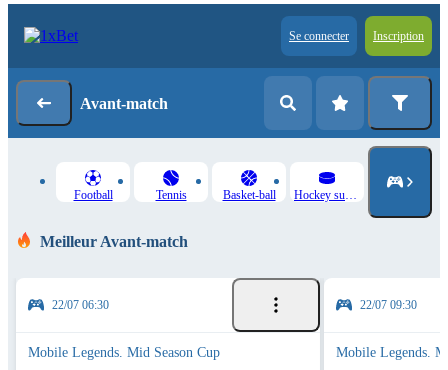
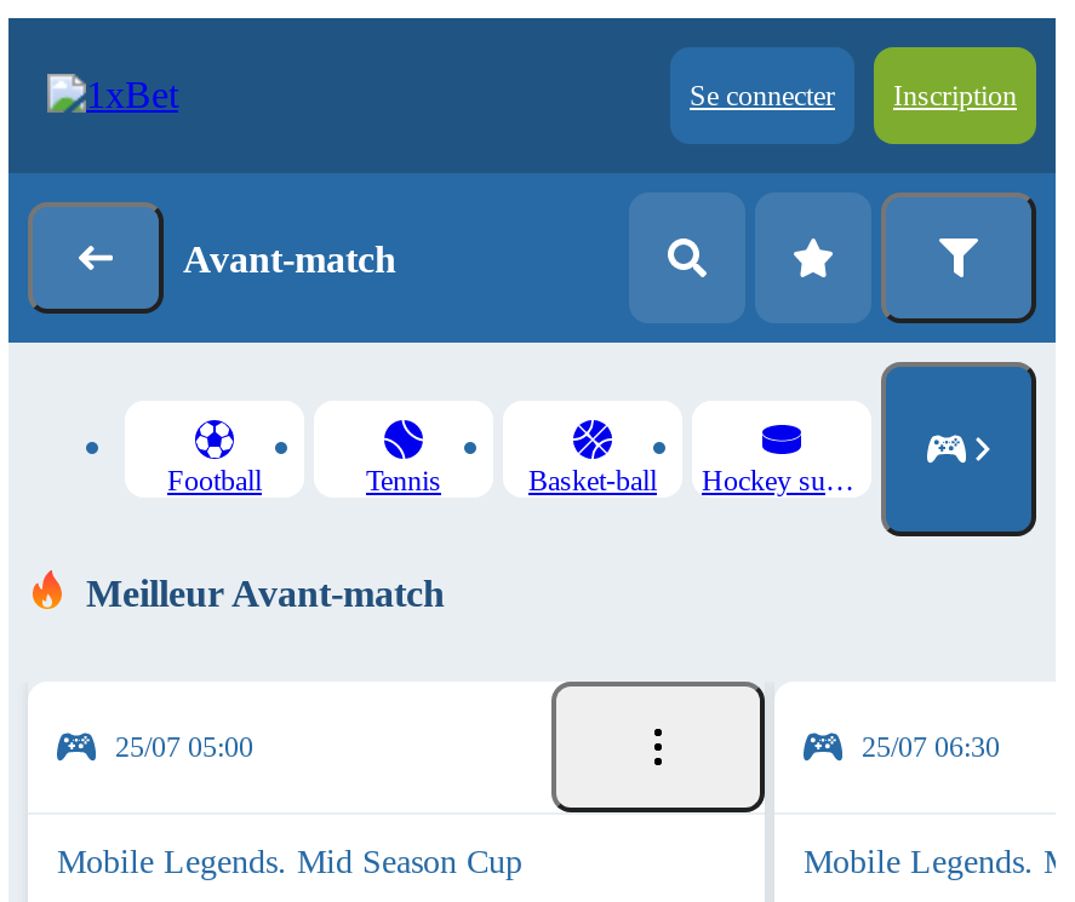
[52,298,109,312] 22/07 06:30 -> [115,730,253,764] 25/07 05:00
[360,298,417,312] 22/07 09:30 -> [862,730,1000,764] 25/07 06:30

